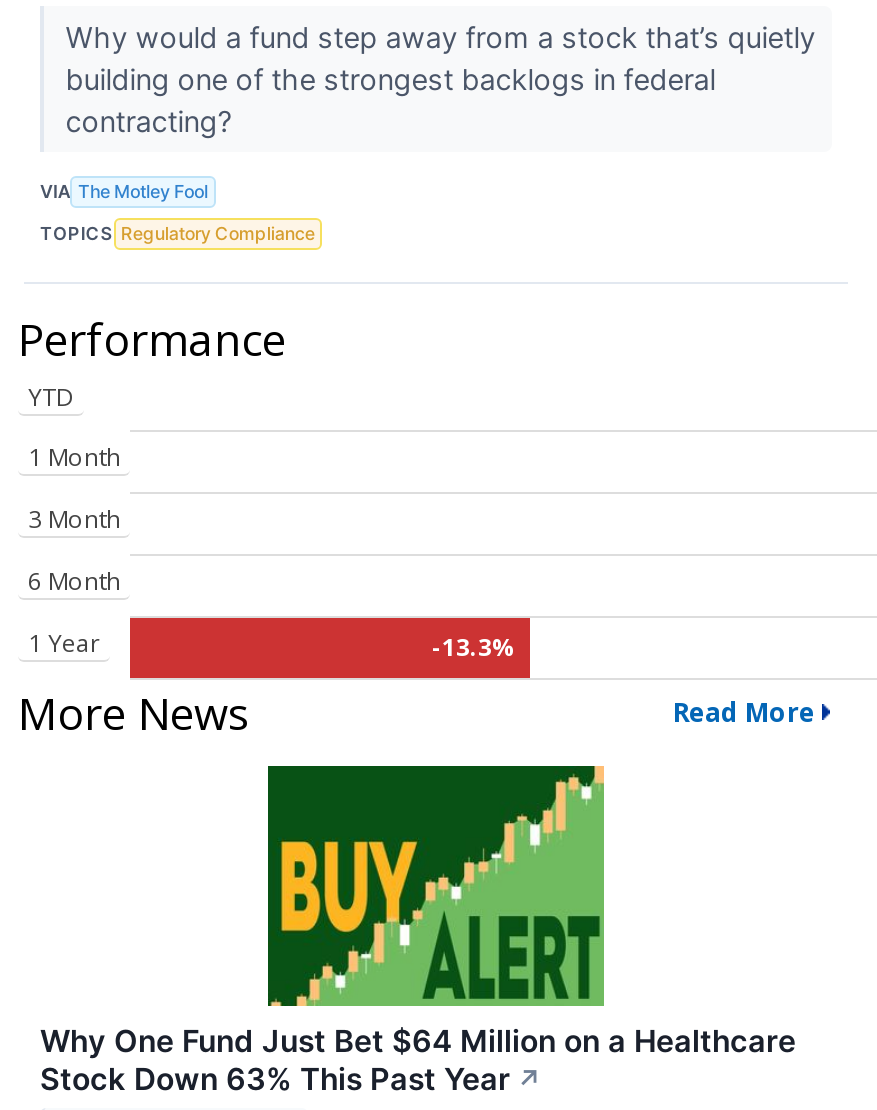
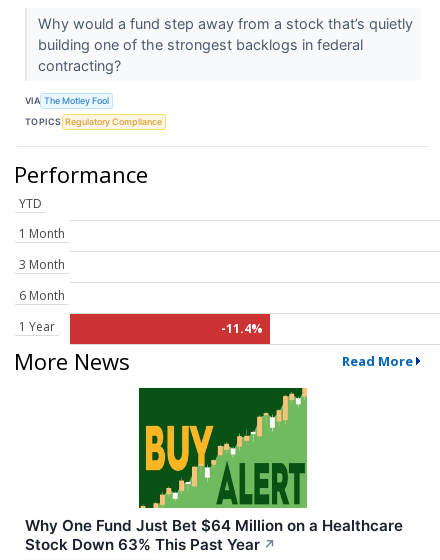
[432,629,516,663] -13.3% -> [221,320,263,337] -11.4%

